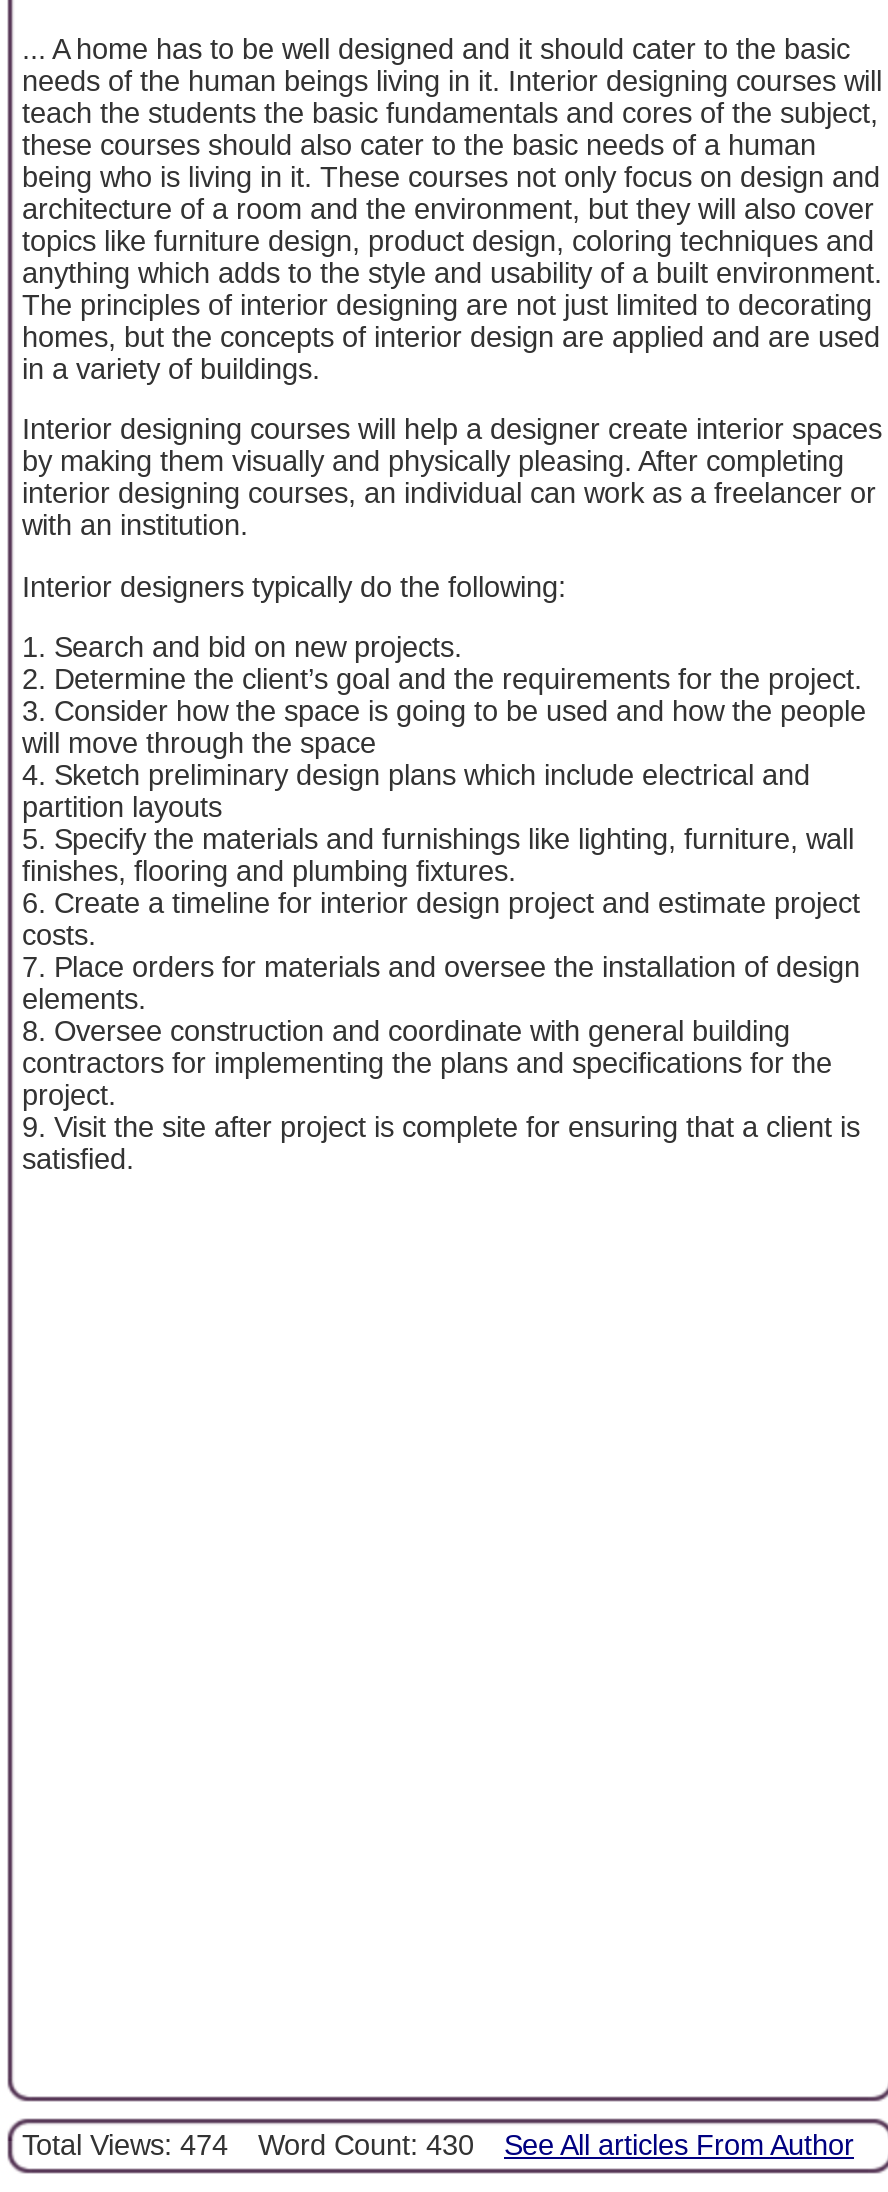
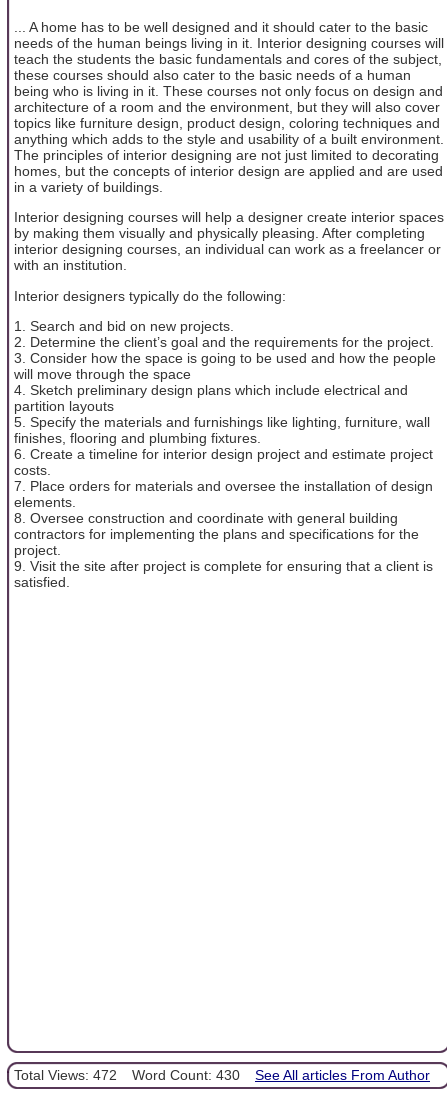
[22,2130,854,2162] Total Views: 474 Word Count: 430 See All articles From Author -> [14,1067,430,1083] Total Views: 472 Word Count: 430 See All articles From Author

